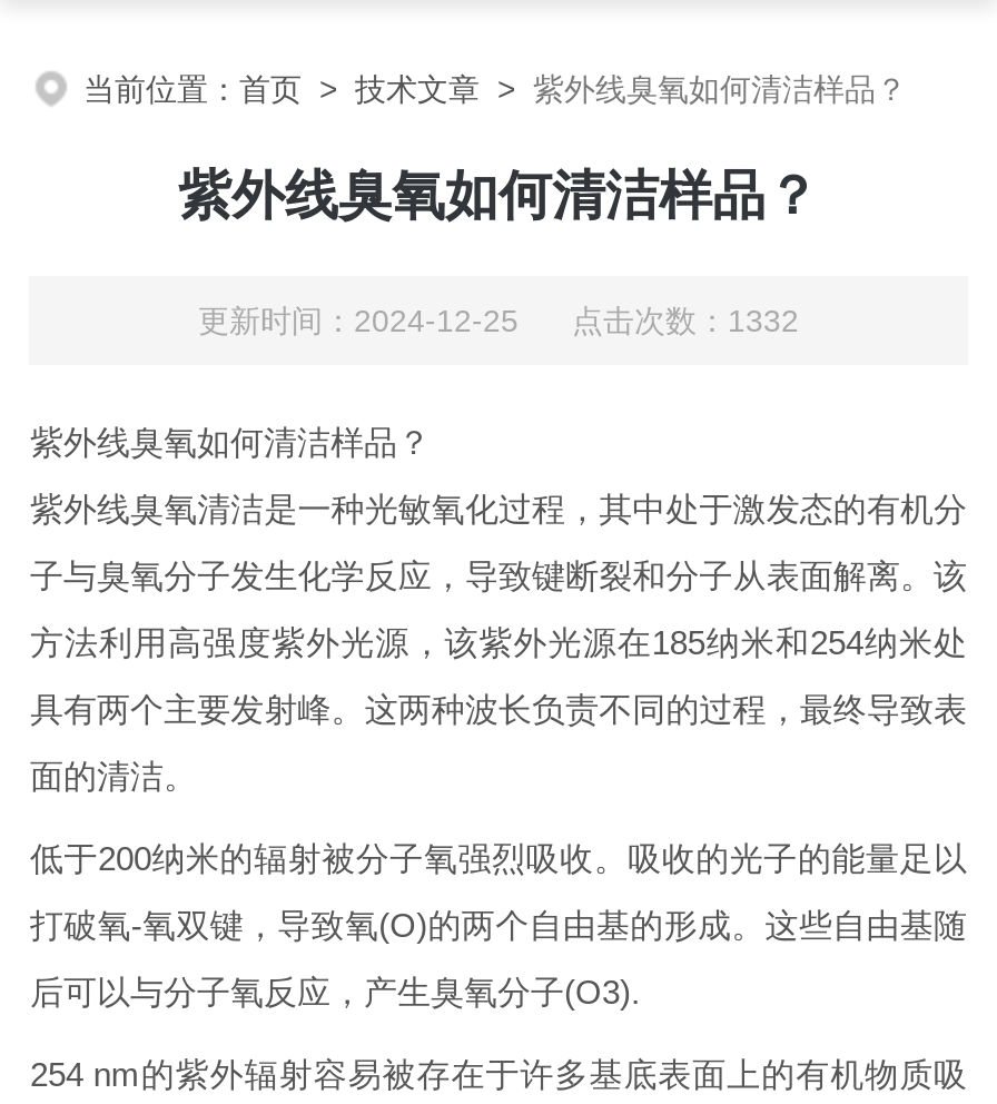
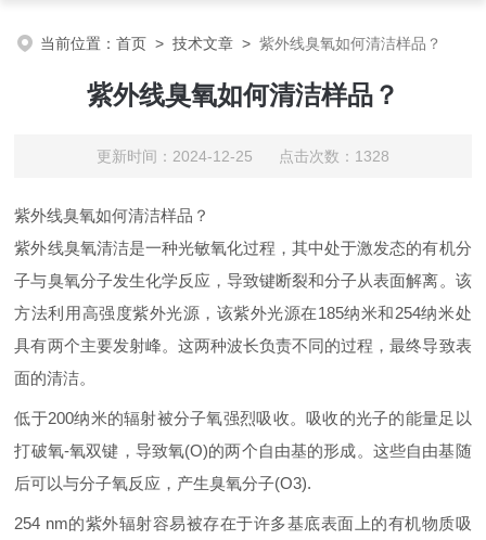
[198,303,799,338] 更新时间：2024-12-25 点击次数：1332 -> [97,147,389,165] 更新时间：2024-12-25 点击次数：1328

